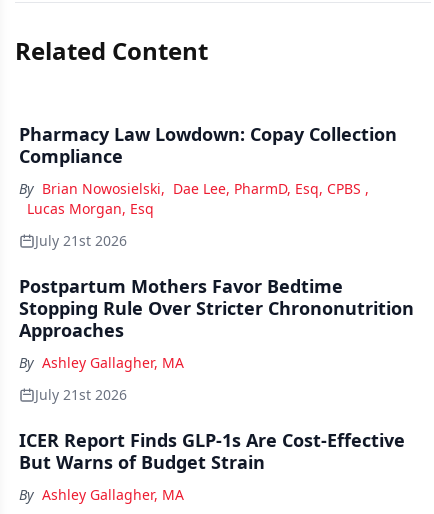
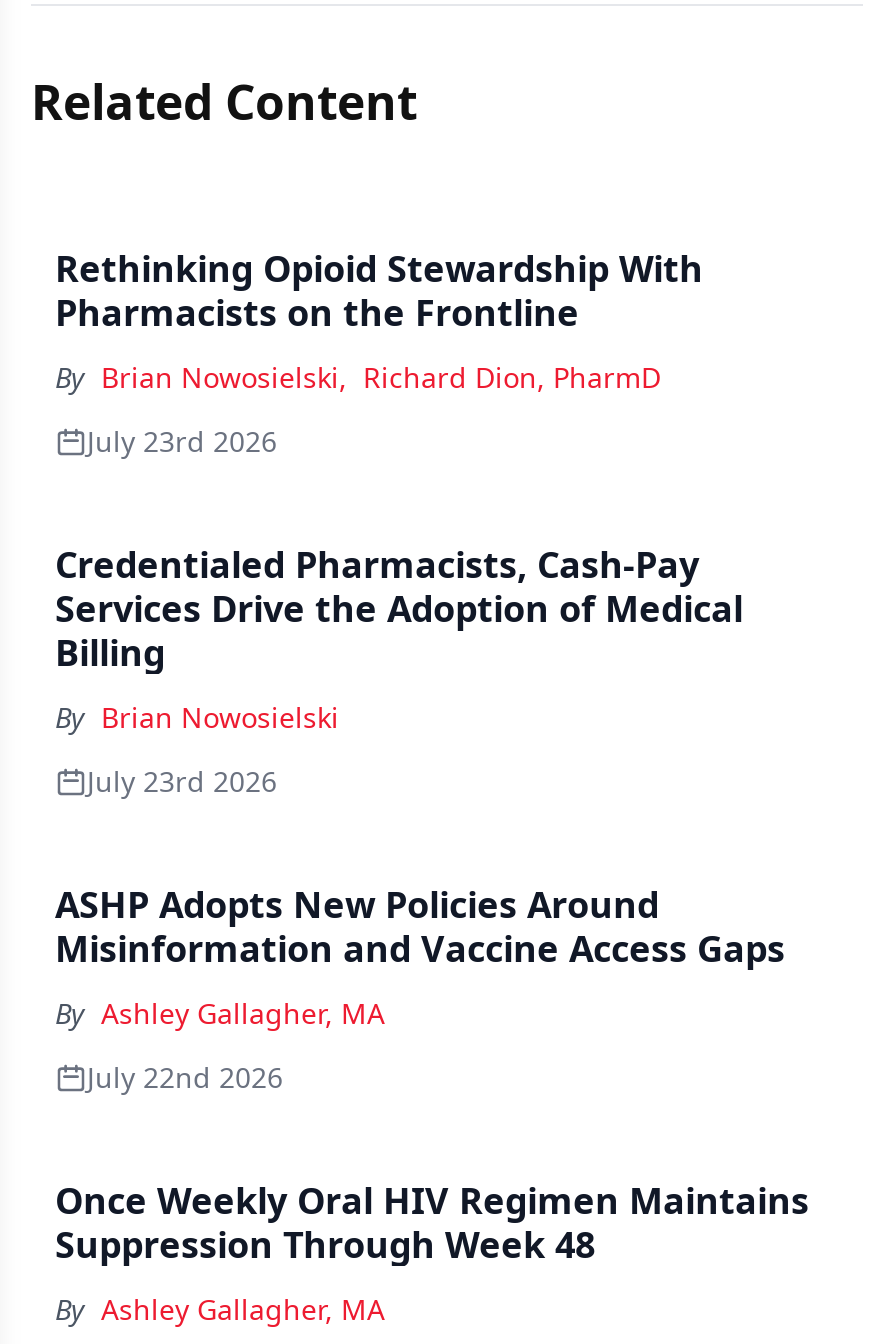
[19,122,414,342] Pharmacy Law Lowdown: Copay Collection | Compliance | By Brian Nowosielski, Dae Lee, PharmD, Esq, CPBS, | Lucas Morgan, Esq | July 21st 2026 | Postpartum Mothers Favor Bedtime | Stopping Rule Over Stricter Chrononutrition | Approaches -> [55,244,785,972] Rethinking Opioid Stewardship With | Pharmacists on the Frontline | By Brian Nowosielski, Richard Dion, PharmD | July 23rd 2026 | Credentialed Pharmacists, Cash-Pay | Services Drive the Adoption of Medical | Billing | By Brian Nowosielski | July 23rd 2026 | ASHP Adopts New Policies Around | Misinformation and Vaccine Access Gaps
[35,385,127,404] July 21st 2026 -> [87,1058,283,1096] July 22nd 2026
[19,428,405,474] ICER Report Finds GLP-1s Are Cost-Effective | But Warns of Budget Strain -> [55,1176,809,1268] Once Weekly Oral HIV Regimen Maintains | Suppression Through Week 48

